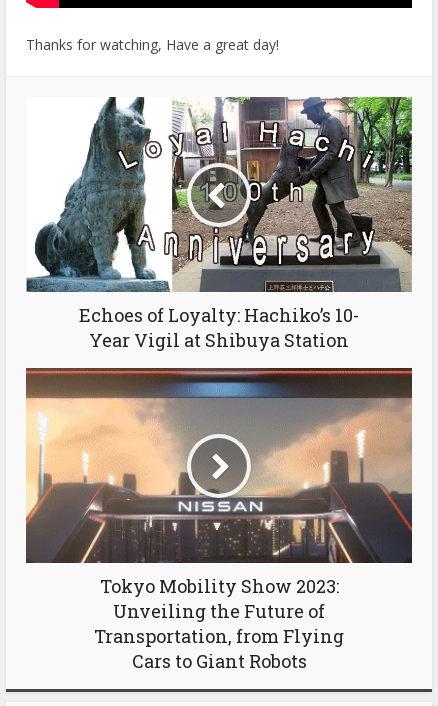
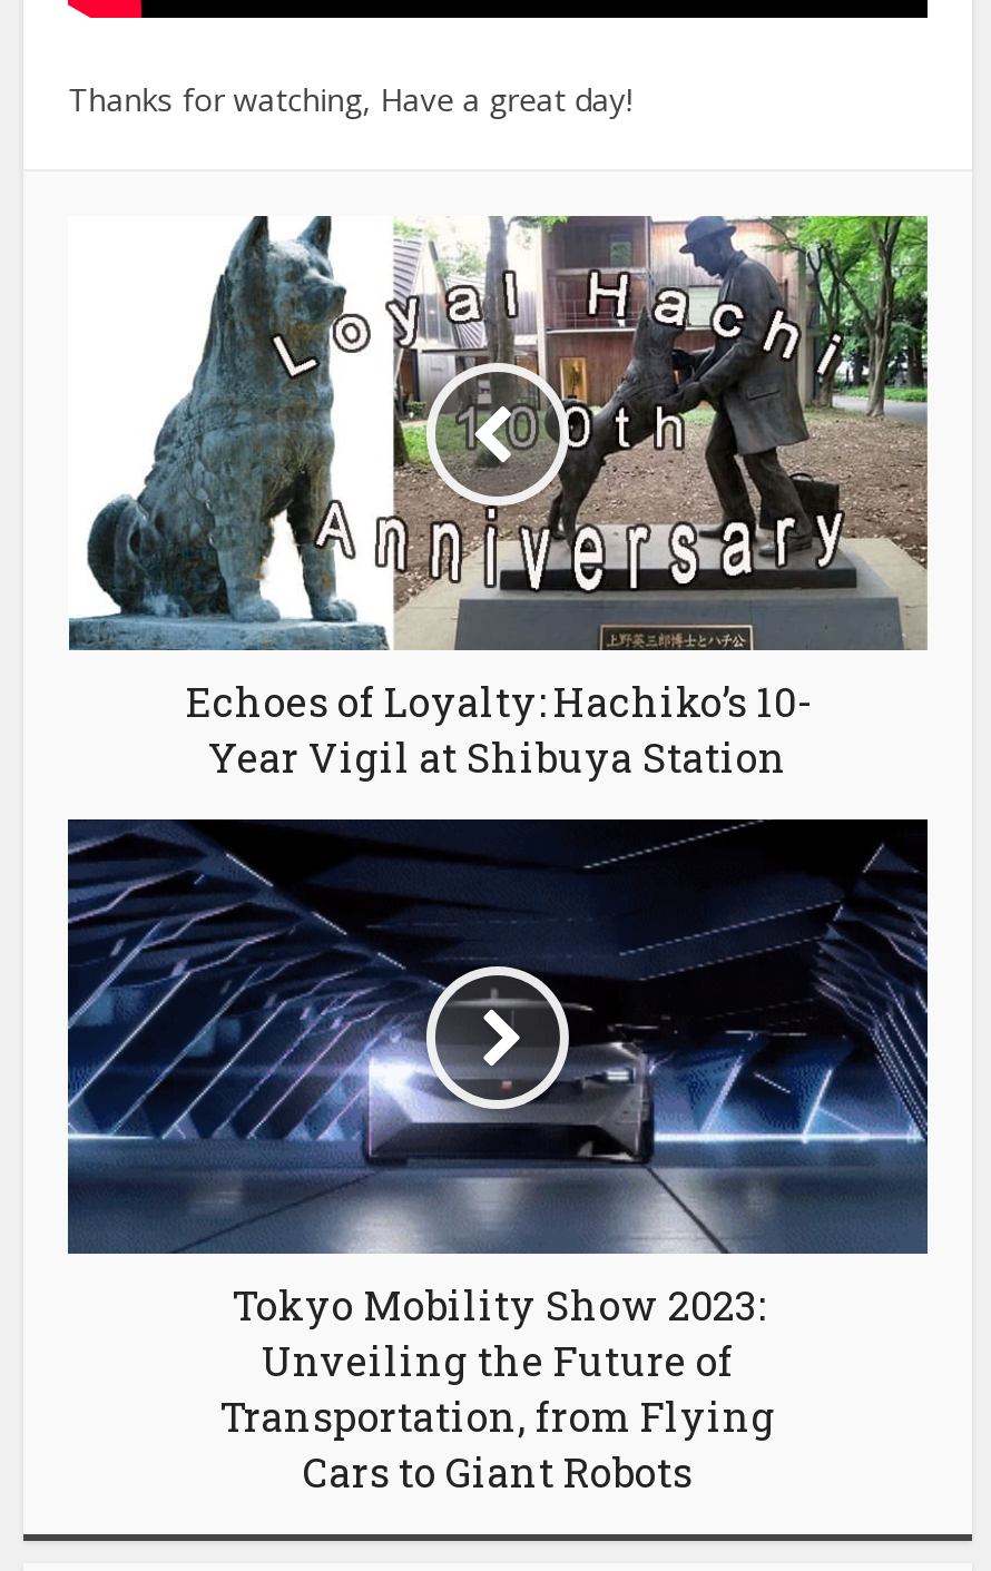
[25,368,413,564] [image] -> [66,819,930,1256] [image]

